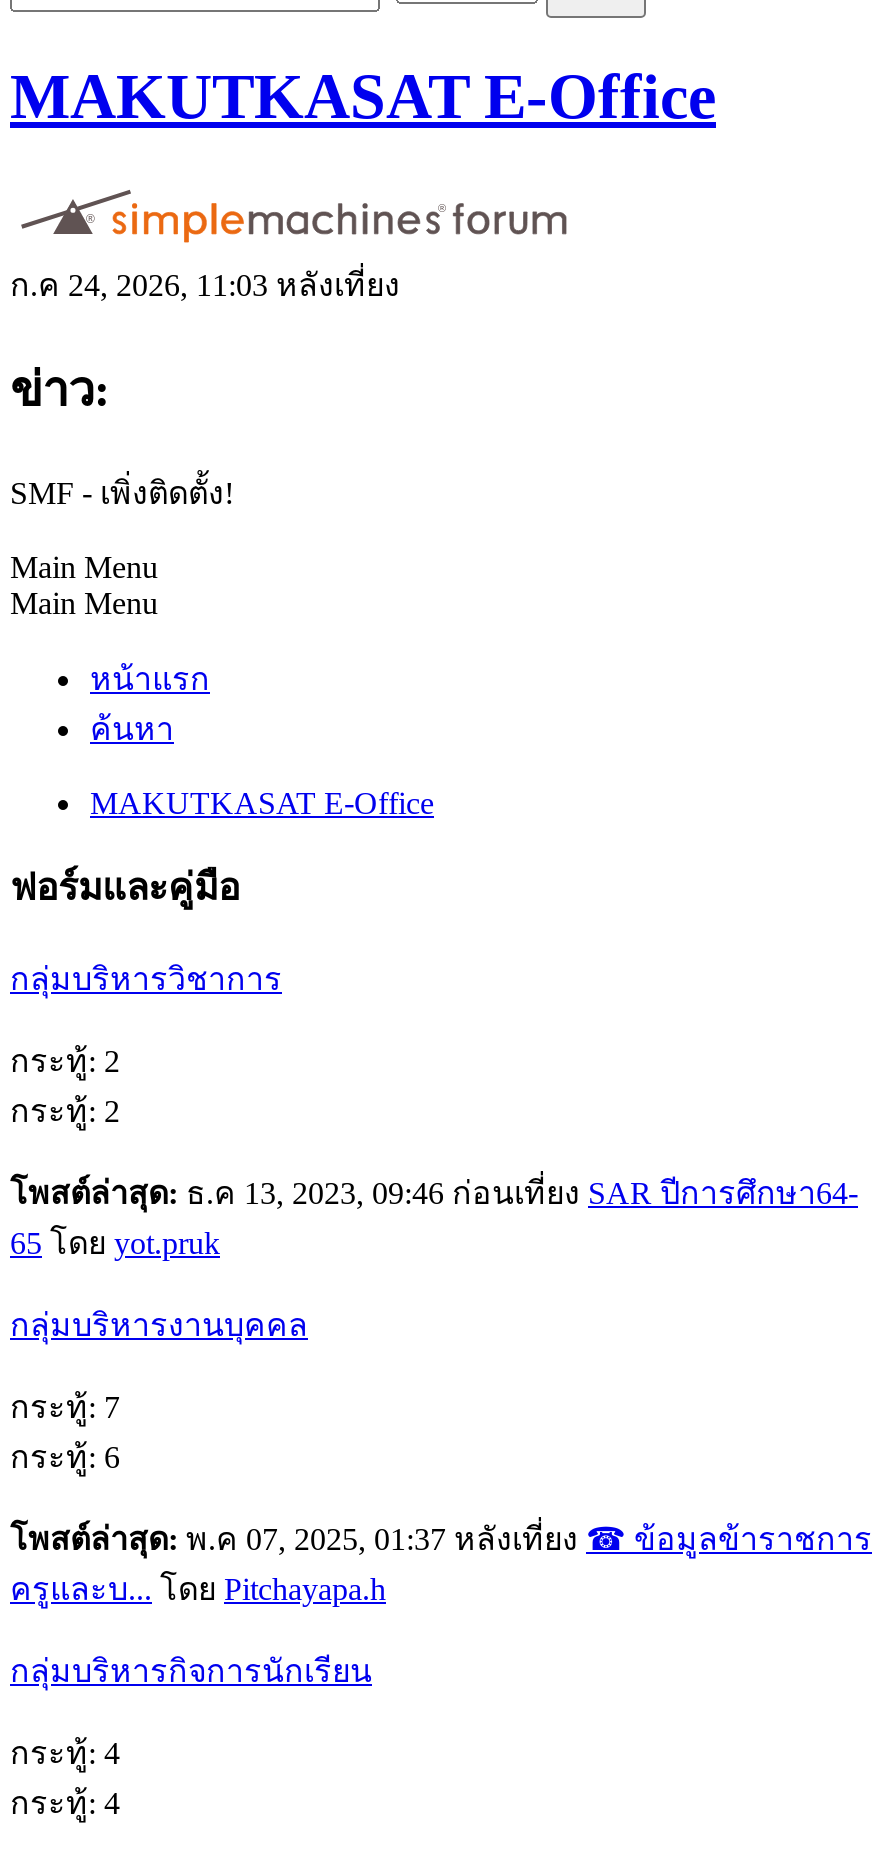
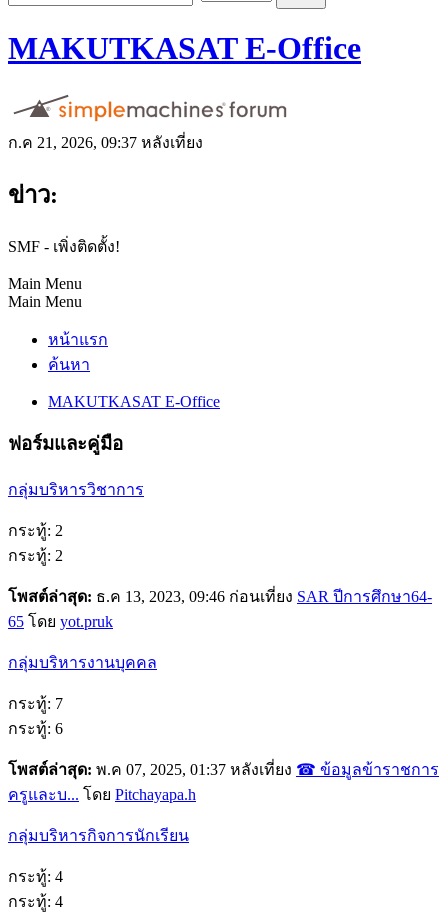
[10,268,400,302] ก.ค 24, 2026, 11:03 หลังเที่ยง -> [8,134,203,151] ก.ค 21, 2026, 09:37 หลังเที่ยง

